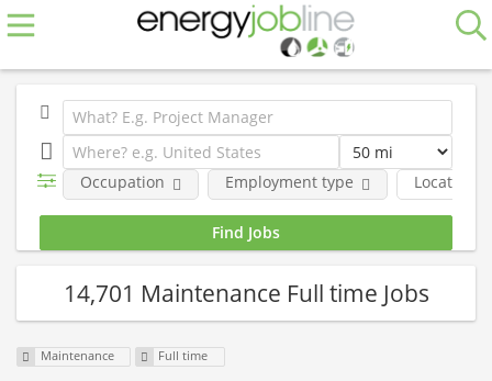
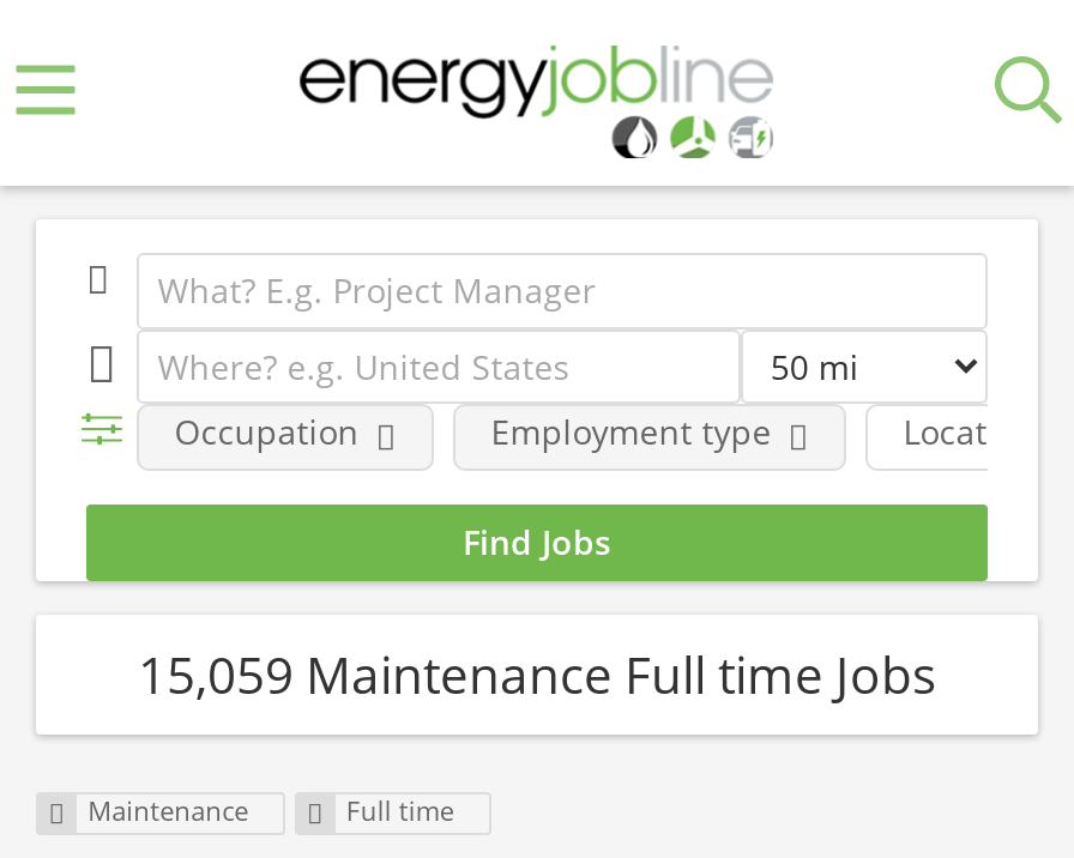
[63,277,429,308] 14,701 Maintenance Full time Jobs -> [138,640,936,707] 15,059 Maintenance Full time Jobs

